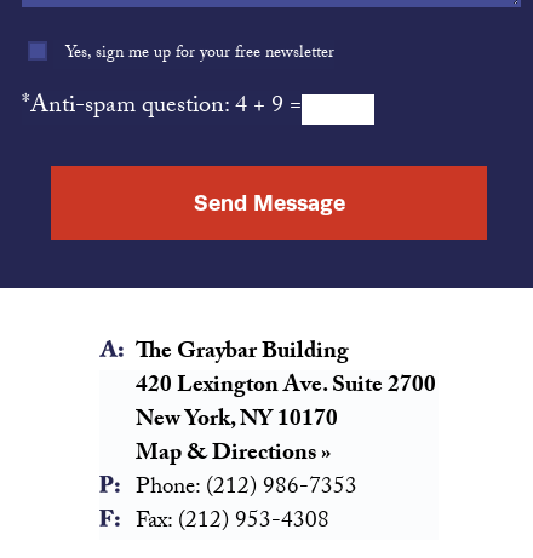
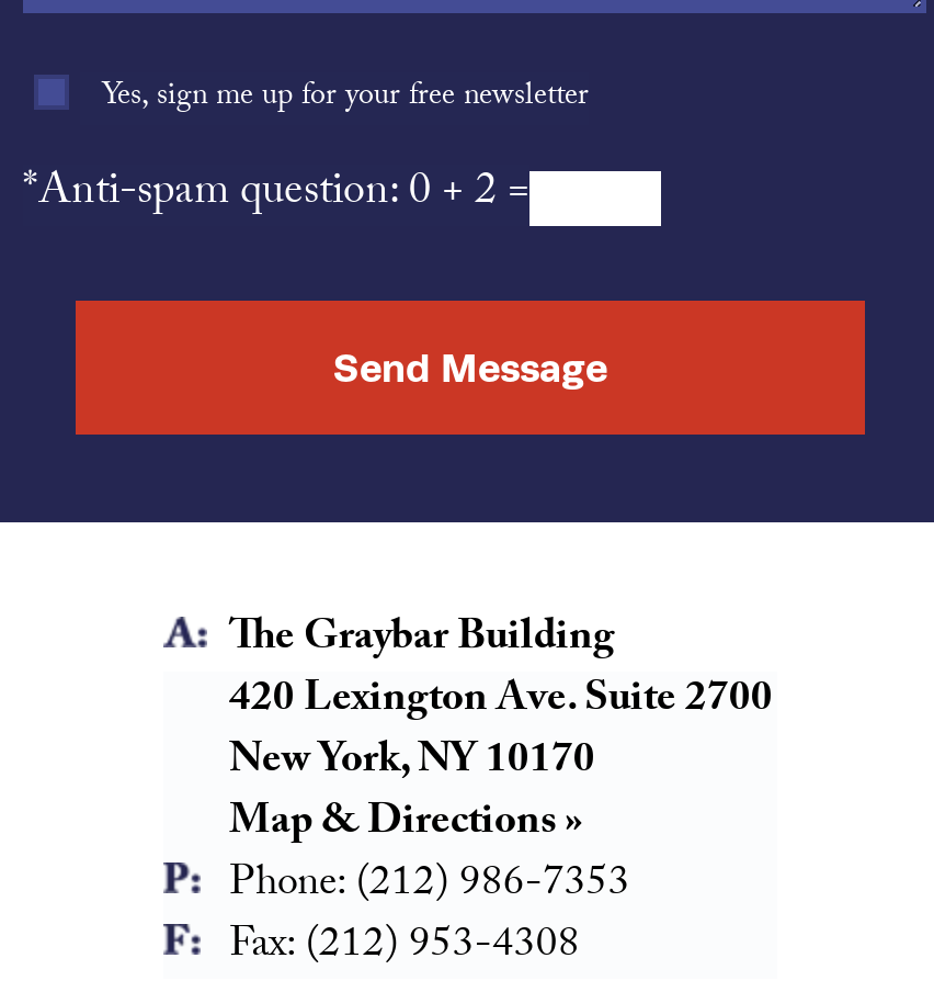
[22,87,302,128] *Anti-spam question: 4 + 9 = -> [23,158,529,233] *Anti-spam question: 0 + 2 =

